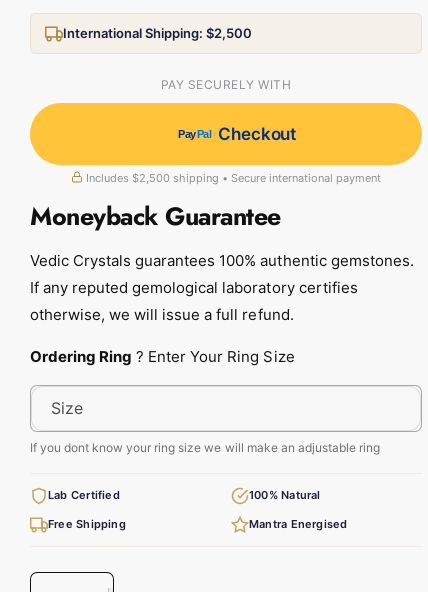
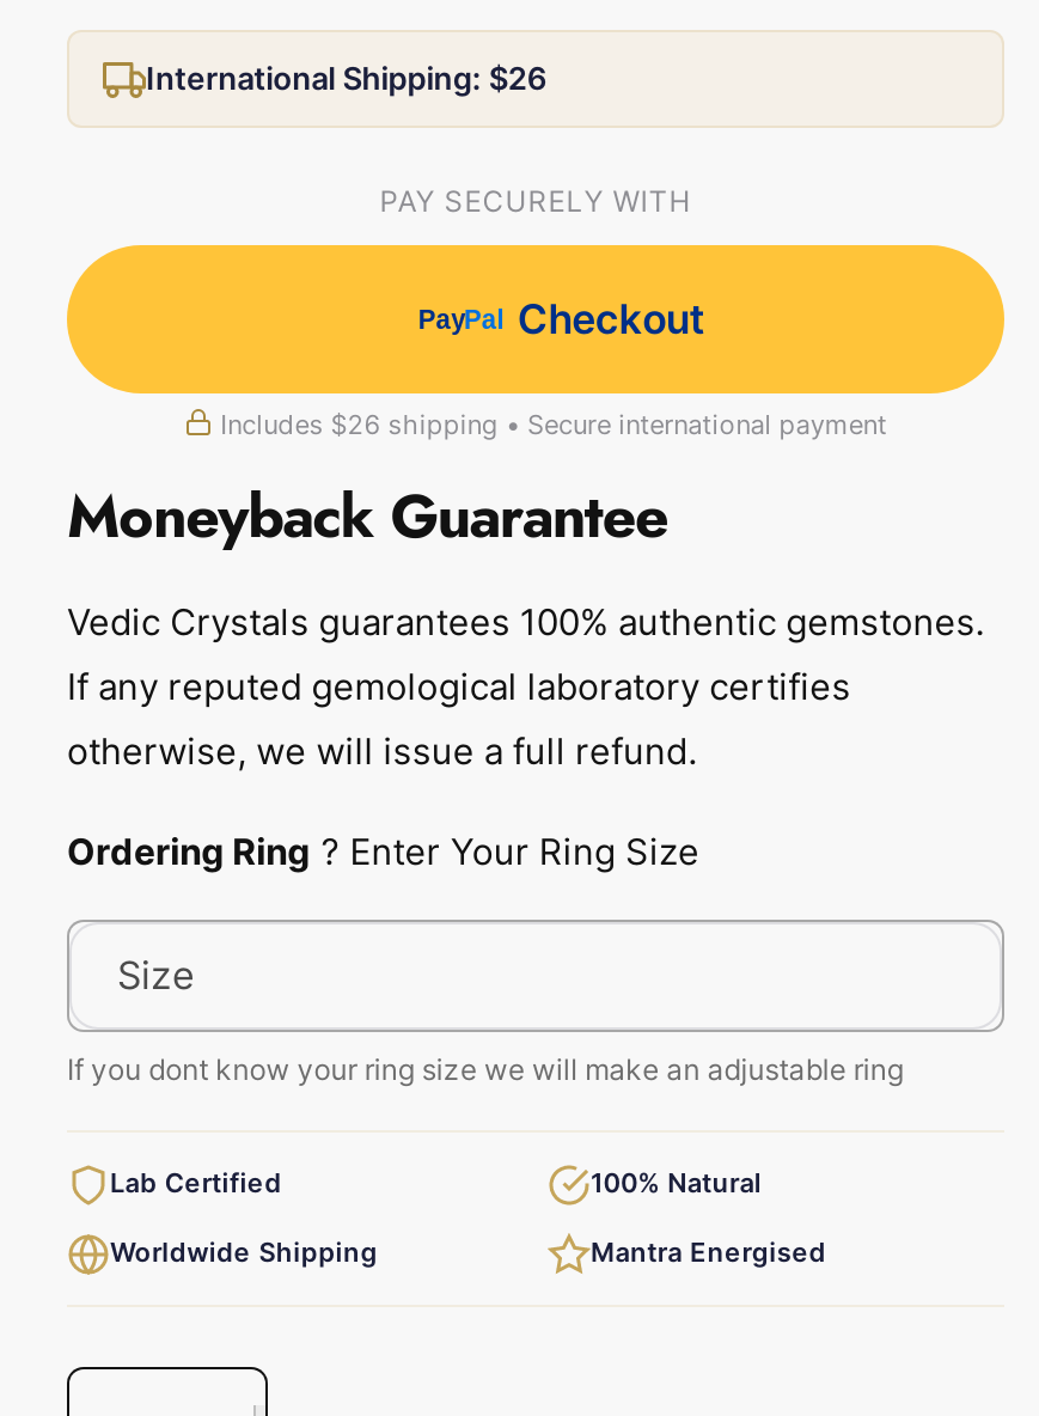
[63,25,252,41] International Shipping: $2,500 -> [146,60,546,98] International Shipping: $26
[86,171,381,185] Includes $2,500 shipping • Secure international payment -> [220,409,887,443] Includes $26 shipping • Secure international payment
[48,517,126,531] Free Shipping -> [110,1237,378,1270] Worldwide Shipping

